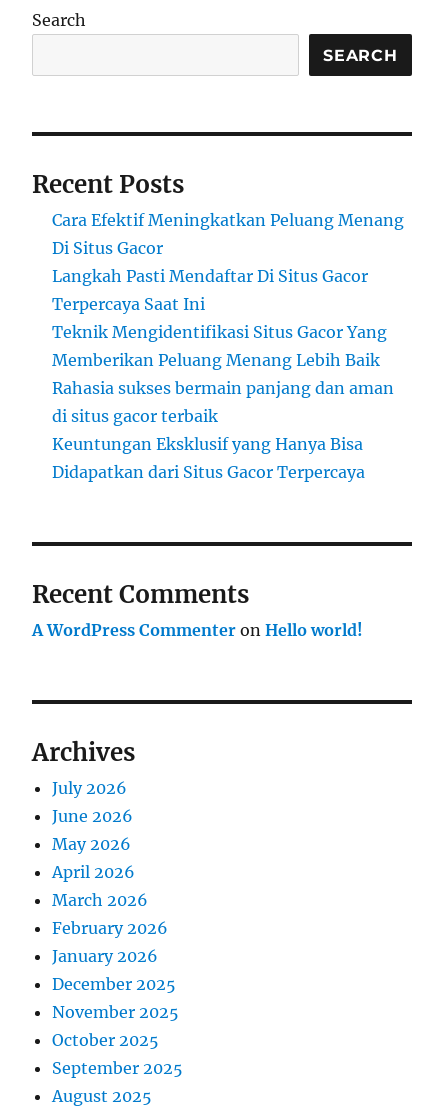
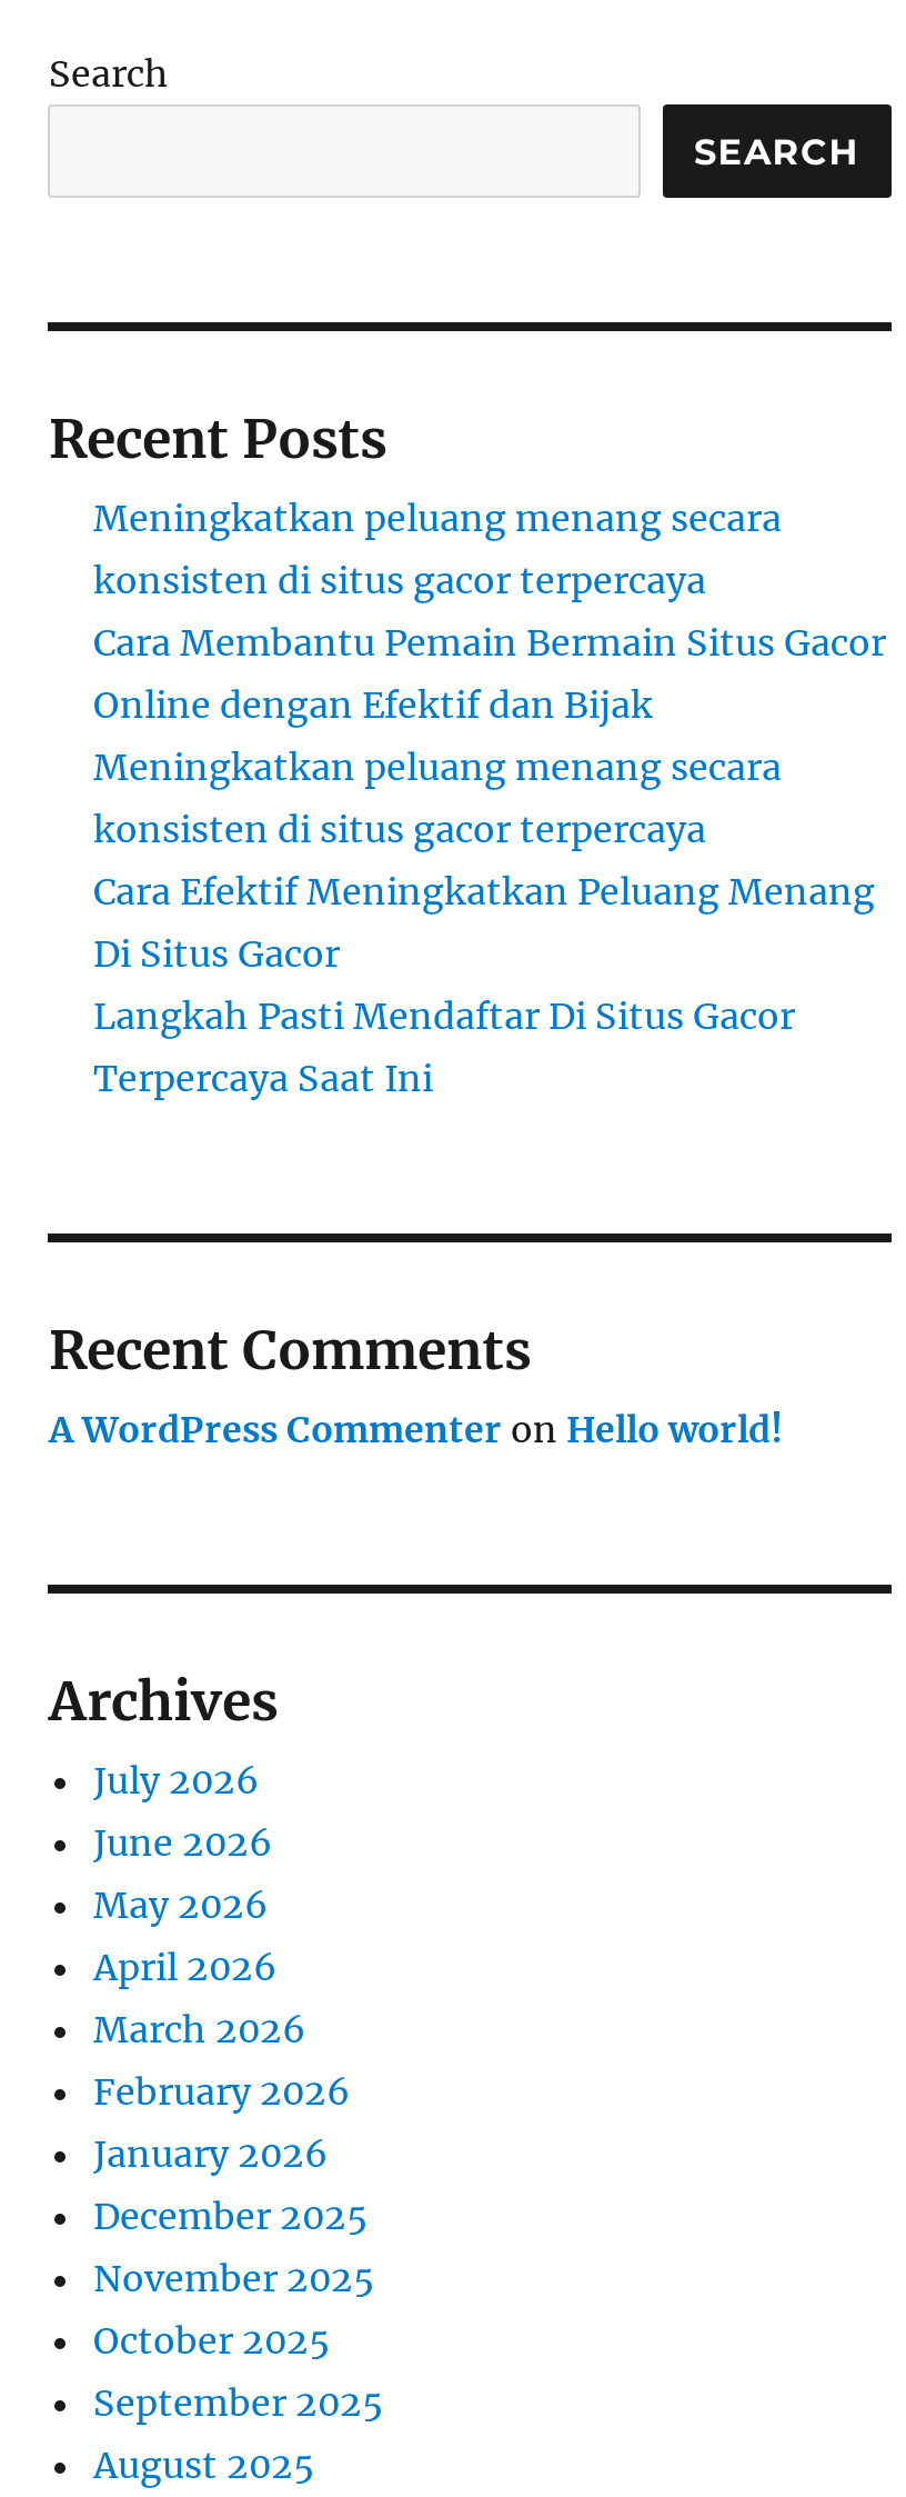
none -> [93,496,886,851] Meningkatkan peluang menang secara | konsisten di situs gacor terpercaya | Cara Membantu Pemain Bermain Situs Gacor | Online dengan Efektif dan Bijak | Meningkatkan peluang menang secara | konsisten di situs gacor terpercaya
moved [52,210,404,314] -> [93,869,875,1100]: Cara Efektif Meningkatkan Peluang Menang | Di Situs Gacor | Langkah Pasti Mendaftar Di Situs Gacor | Terpercaya Saat Ini
[52,322,394,482] Teknik Mengidentifikasi Situs Gacor Yang | Memberikan Peluang Menang Lebih Baik | Rahasia sukses bermain panjang dan aman | di situs gacor terbaik | Keuntungan Eksklusif yang Hanya Bisa | Didapatkan dari Situs Gacor Terpercaya -> none

